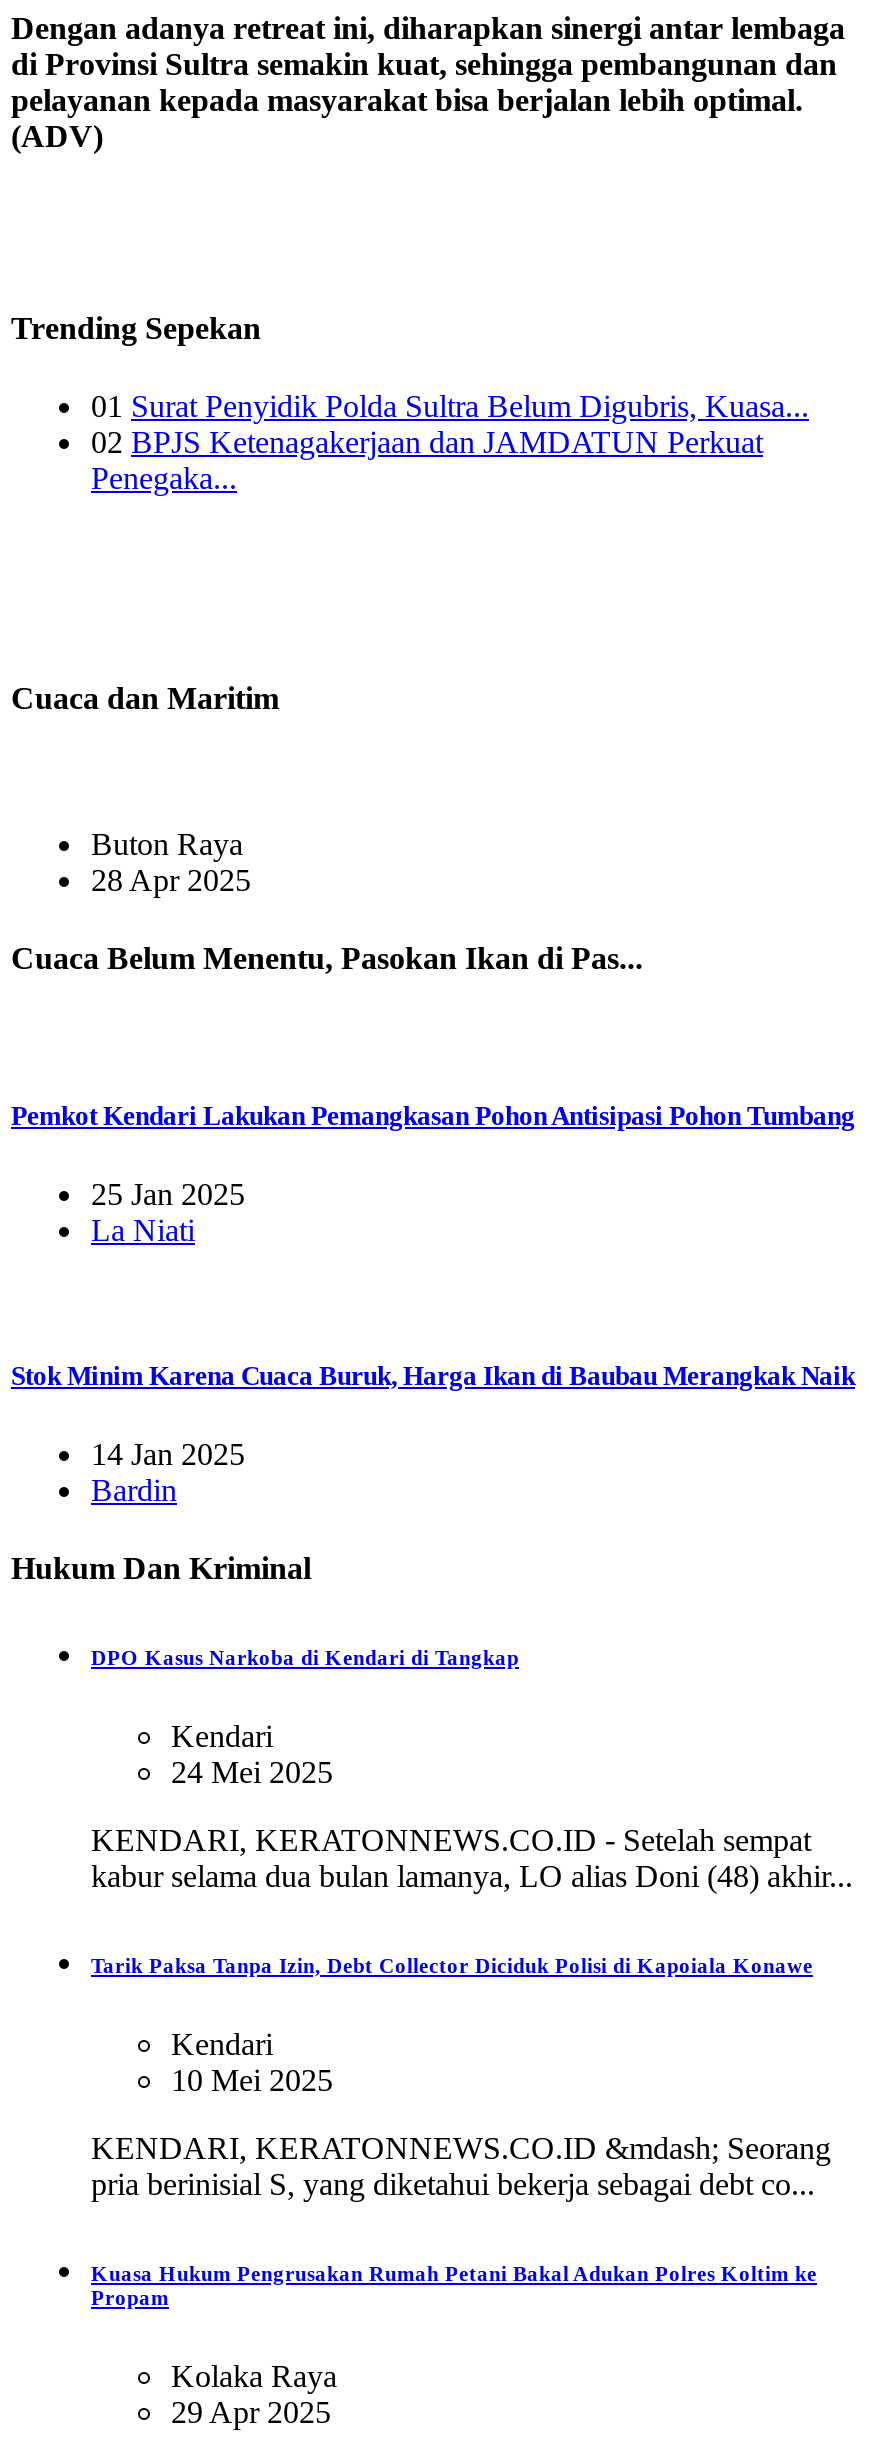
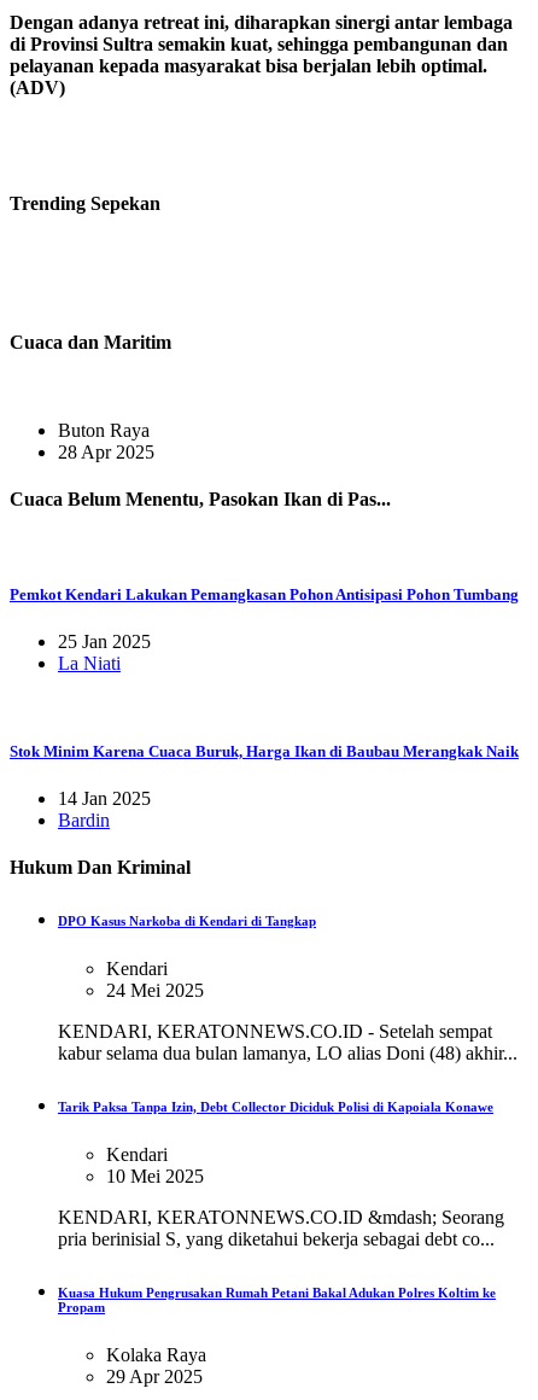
[91,390,809,496] 01 Surat Penyidik Polda Sultra Belum Digubris, Kuasa... | 02 BPJS Ketenagakerjaan dan JAMDATUN Perkuat | Penegaka... -> none

